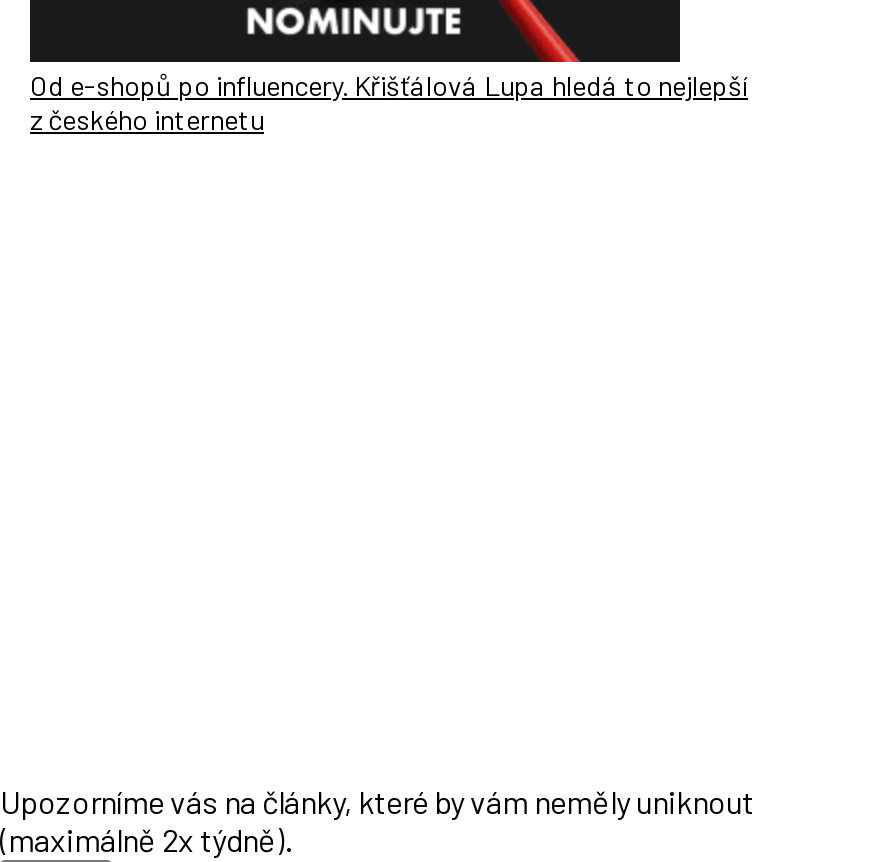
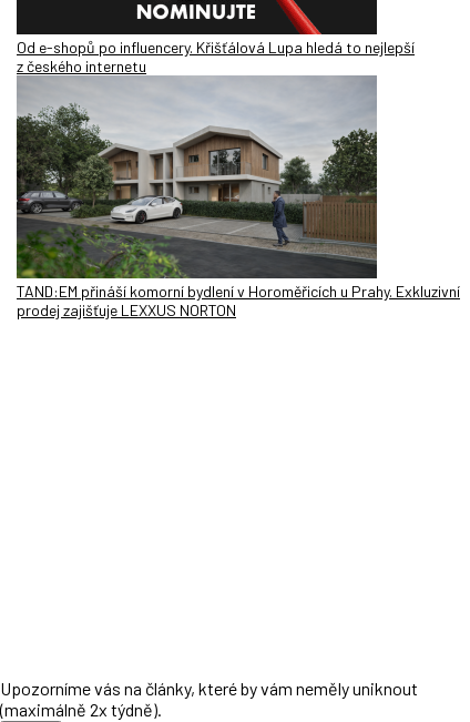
none -> [17,74,460,319] [image] | TAND:EM přináší komorní bydlení v Horoměřicích u Prahy. Exkluzivní | prodej zajišťuje LEXXUS NORTON

